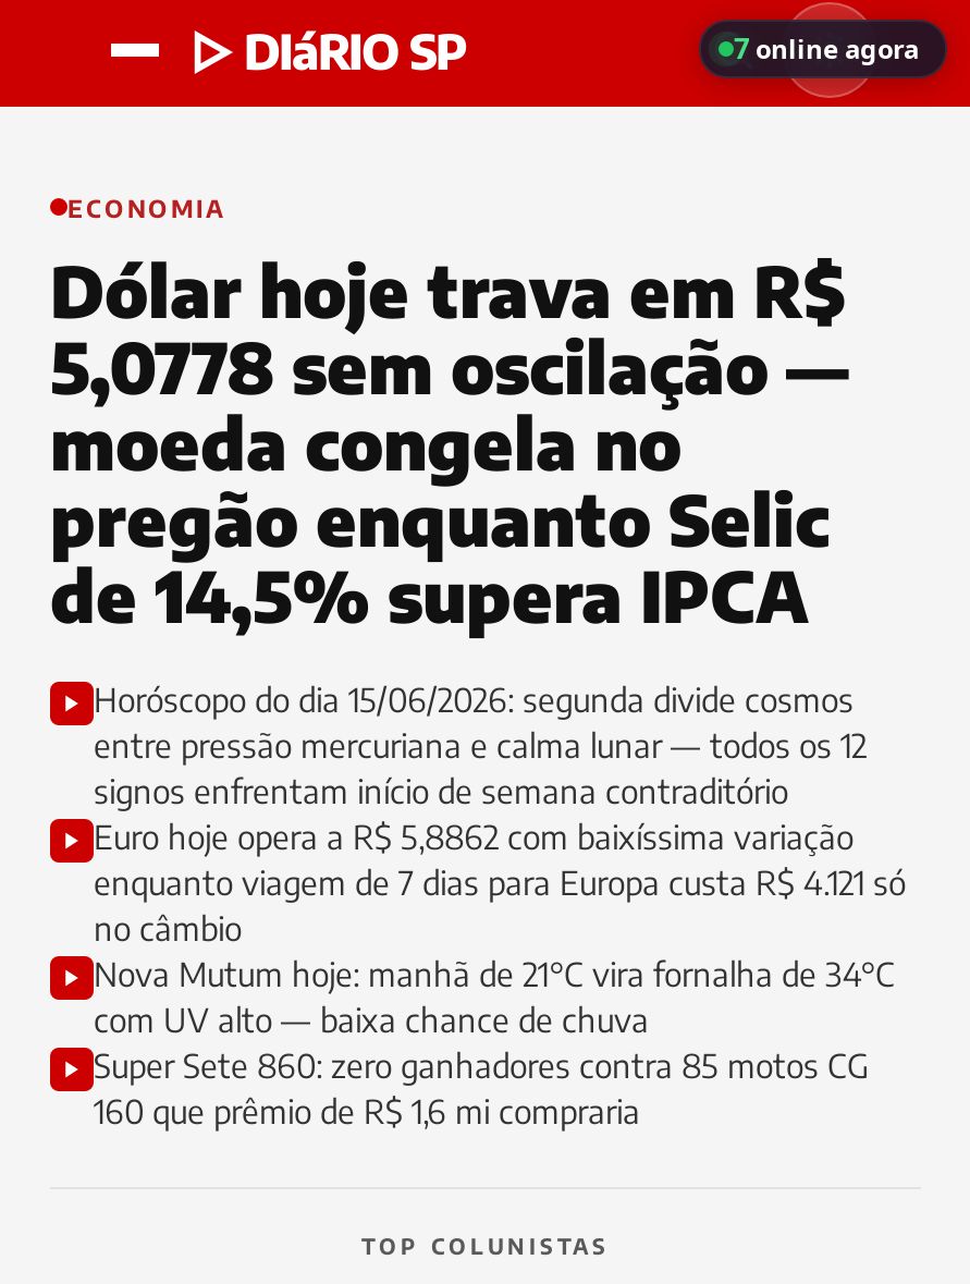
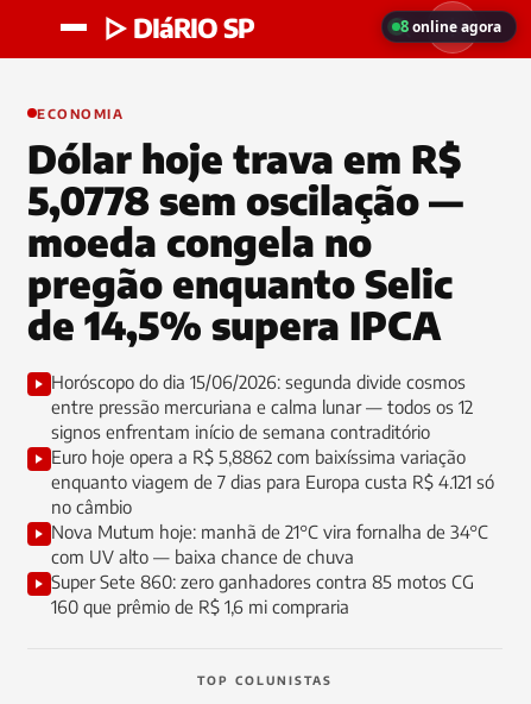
[734,28,919,68] 7 online agora -> [400,15,501,37] 8 online agora

